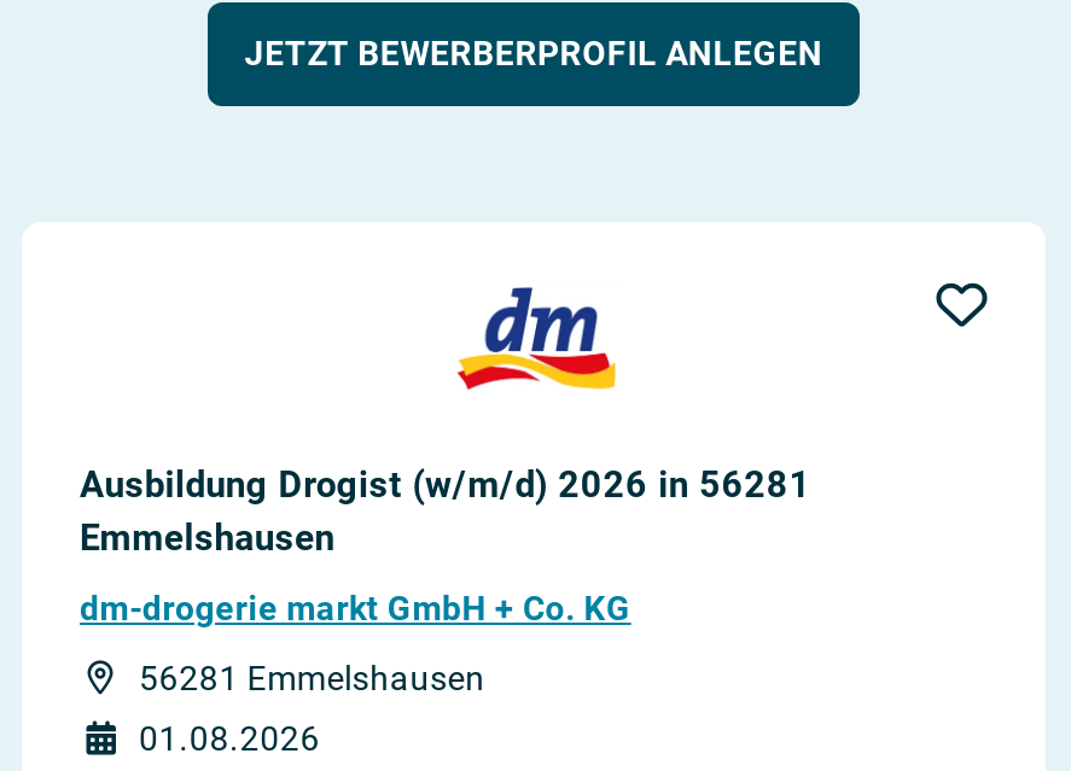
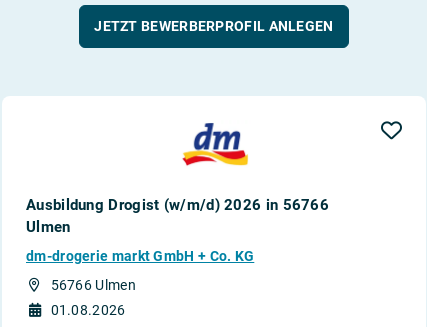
[80,463,811,560] Ausbildung Drogist (w/m/d) 2026 in 56281 | Emmelshausen -> [26,196,329,236] Ausbildung Drogist (w/m/d) 2026 in 56766 | Ulmen
[139,659,485,697] 56281 Emmelshausen -> [50,277,136,293] 56766 Ulmen

